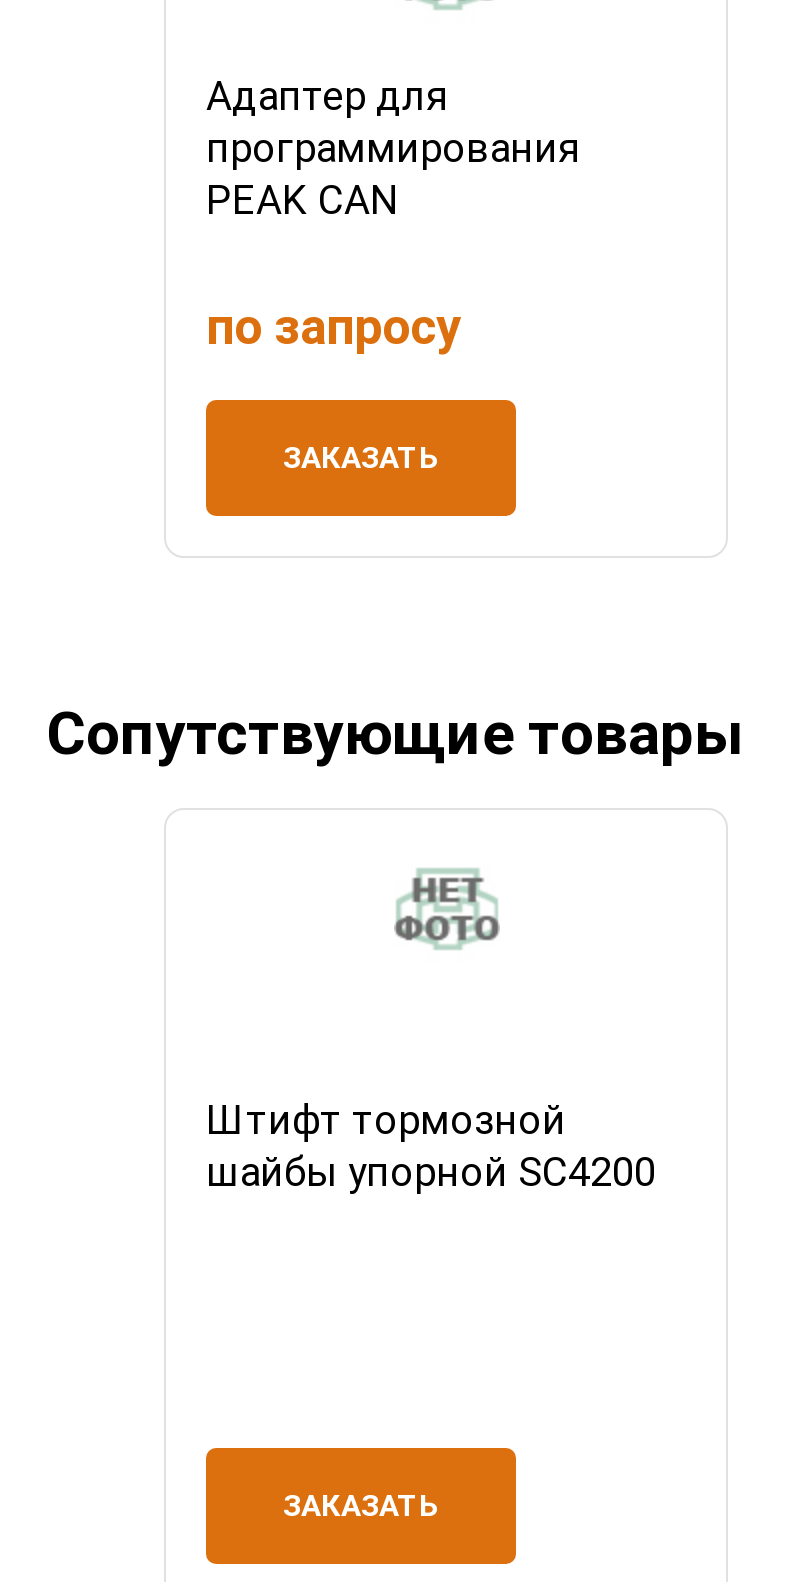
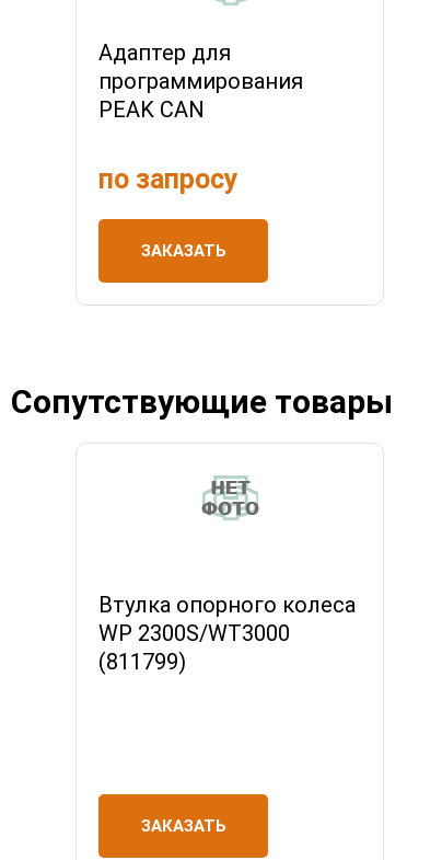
[206,1096,656,1196] Штифт тормозной | шайбы упорной SC4200 -> [98,591,356,674] Втулка опорного колеса | WP 2300S/WT3000 | (811799)

